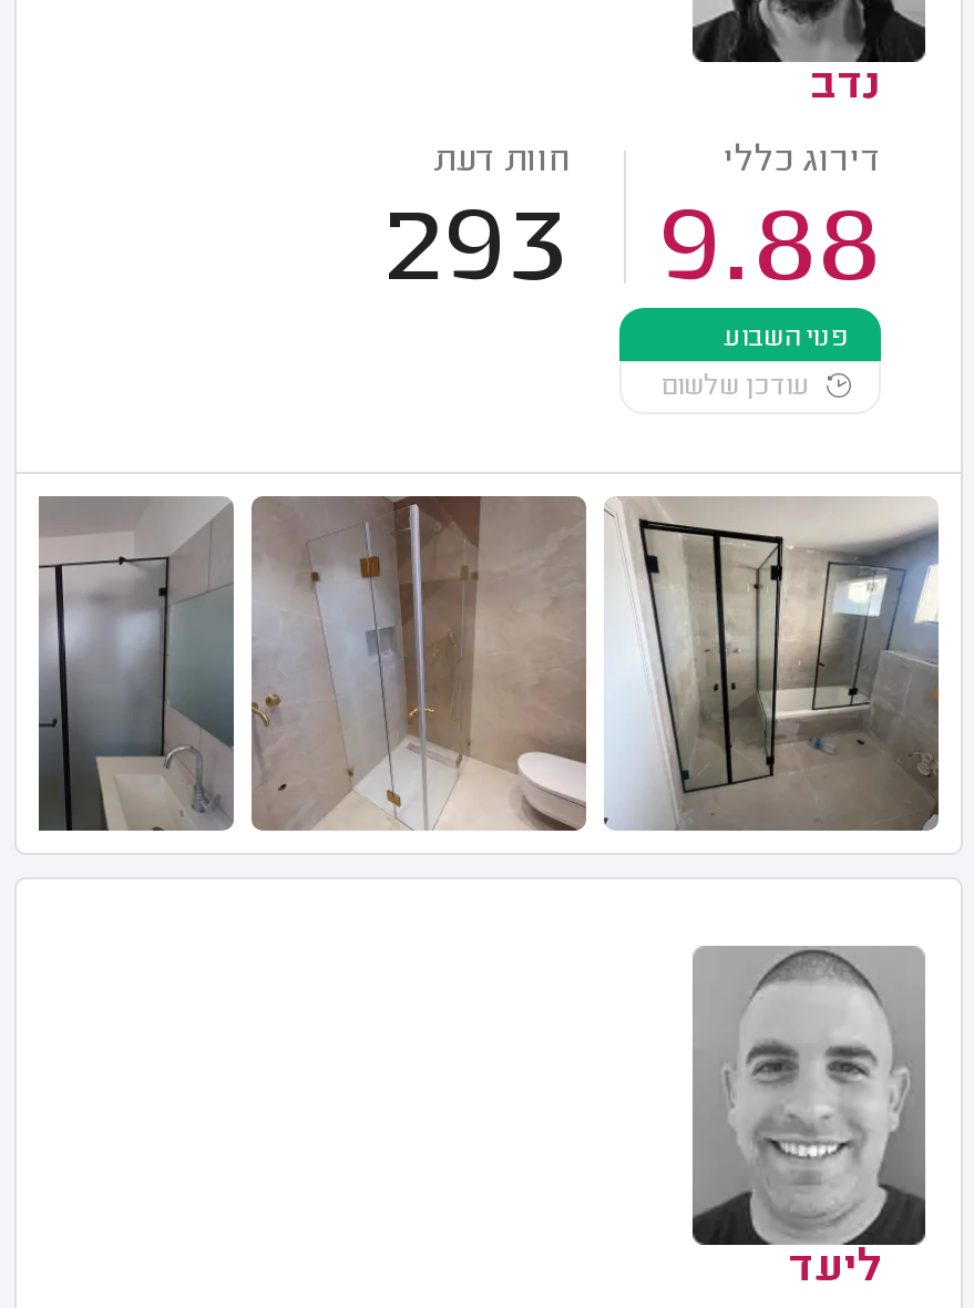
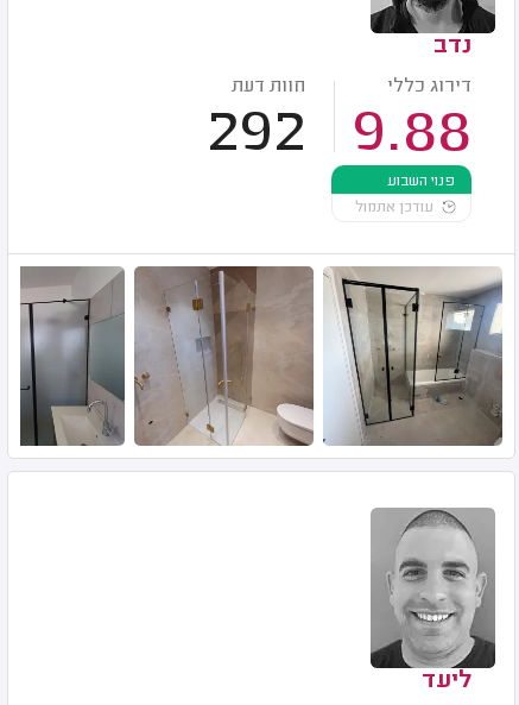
[385,187,881,320] 293 9.88 -> [208,100,471,172] 292 9.88
[662,373,810,404] עודכן שלשום -> [355,200,433,217] עודכן אתמול

